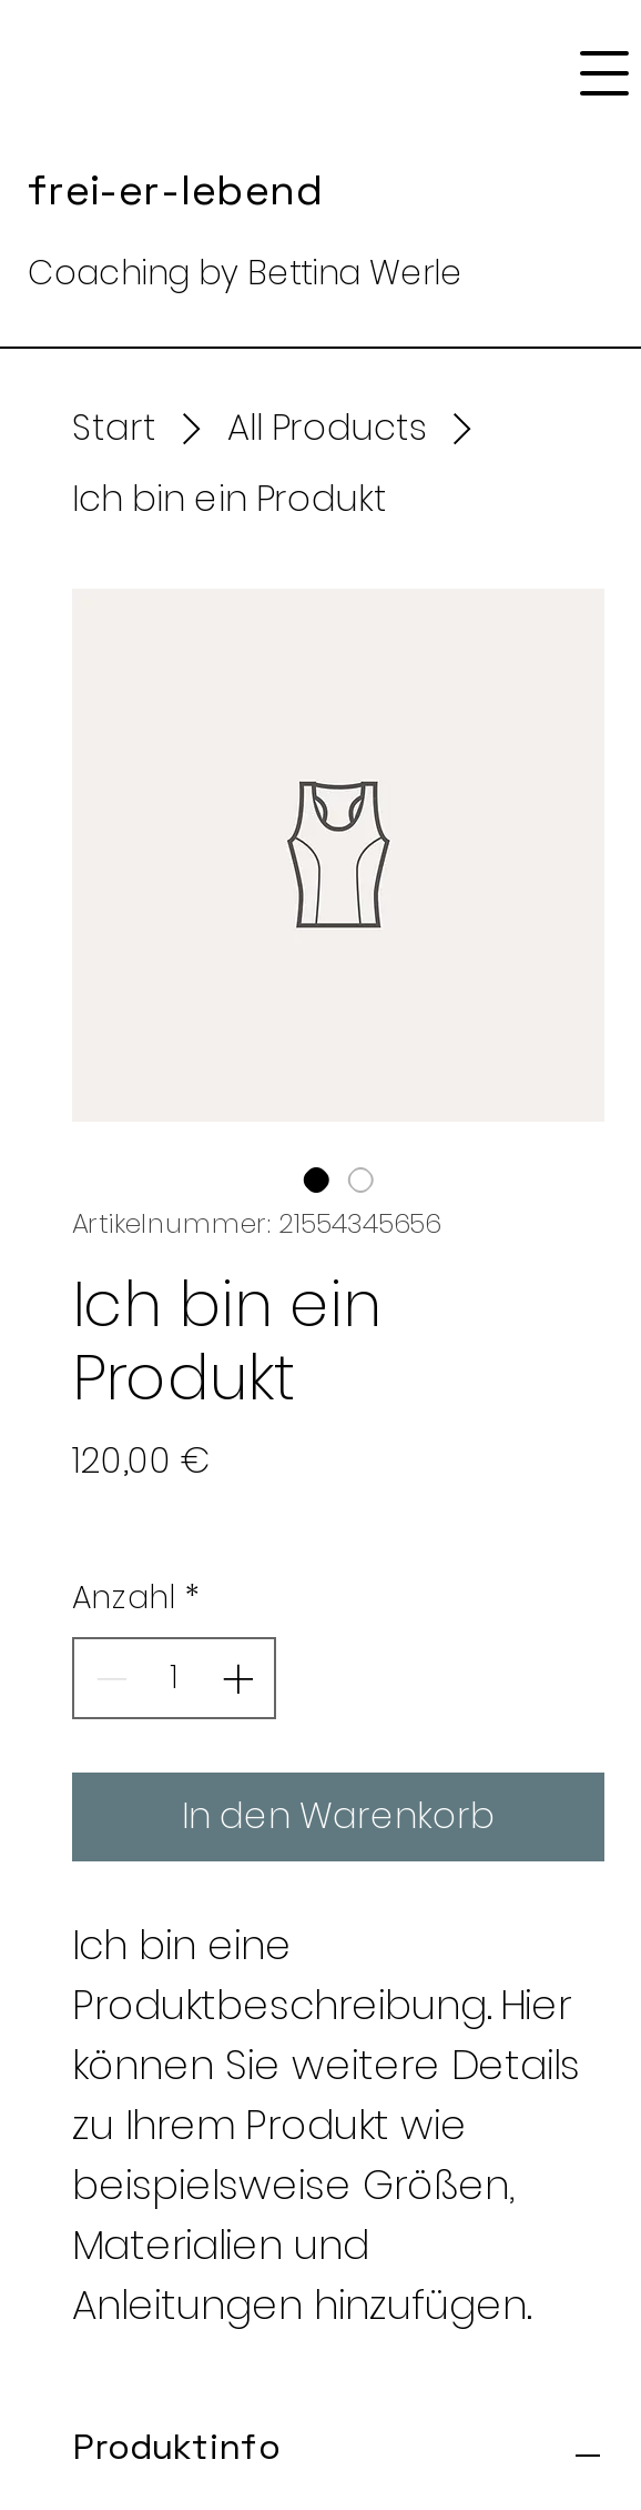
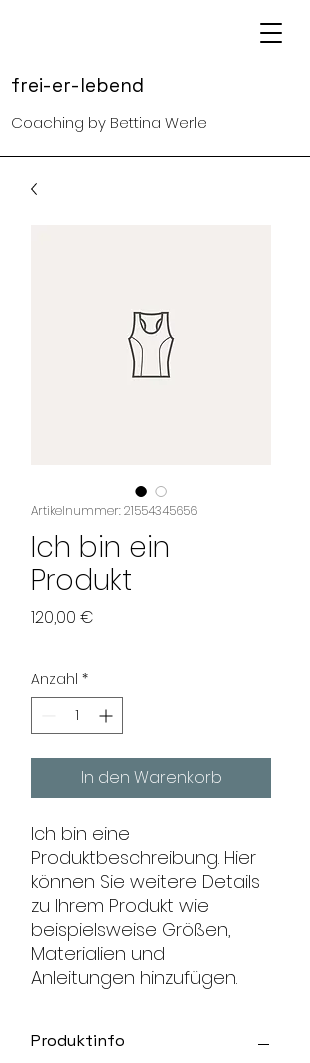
[72,402,427,524] Start | All Products | Ich bin ein Produkt -> none

